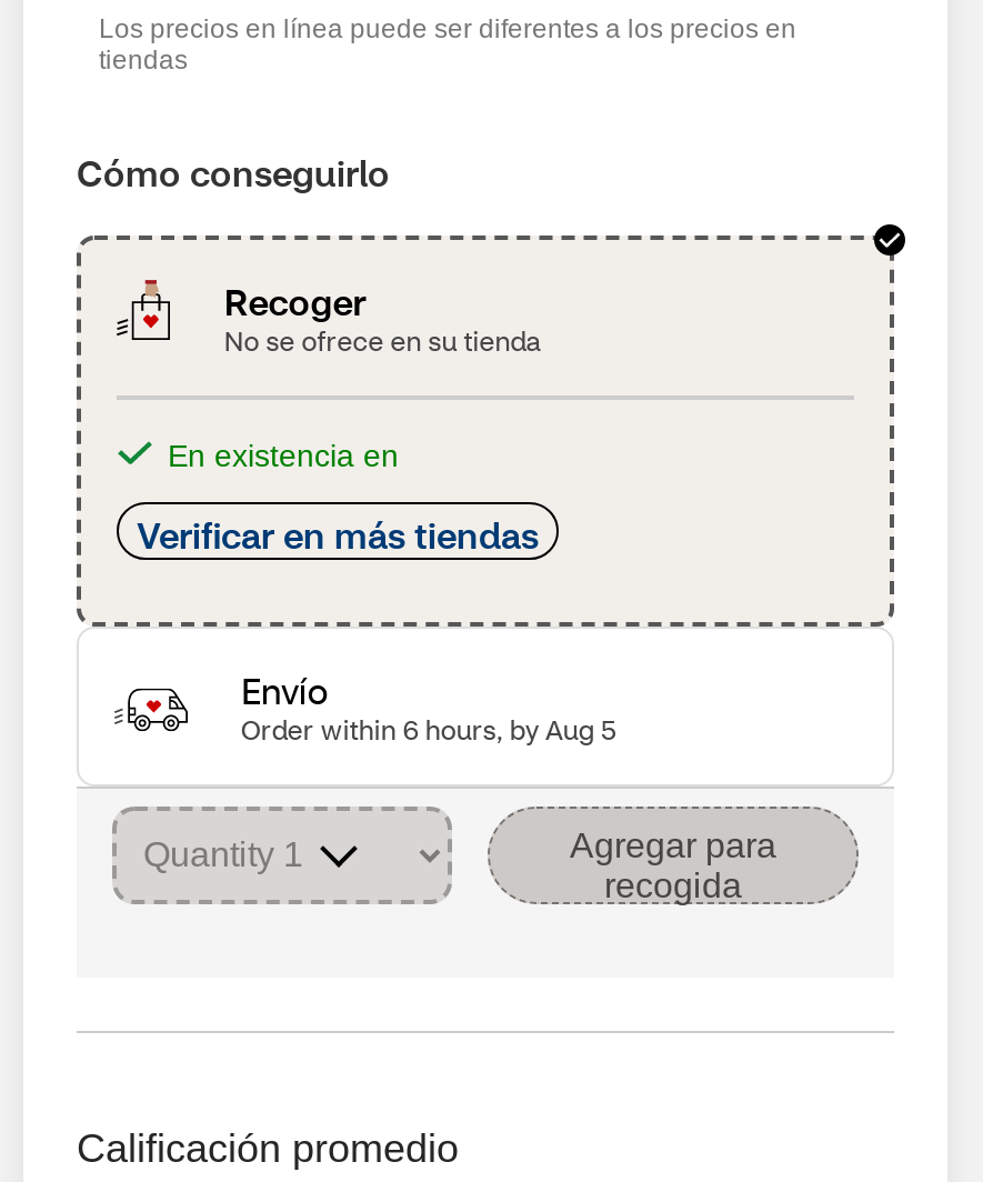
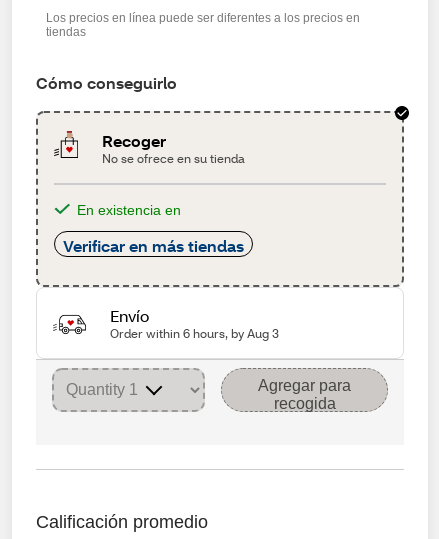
[241,713,616,747] Order within 6 hours, by Aug 5 -> [110,326,279,341] Order within 6 hours, by Aug 3

